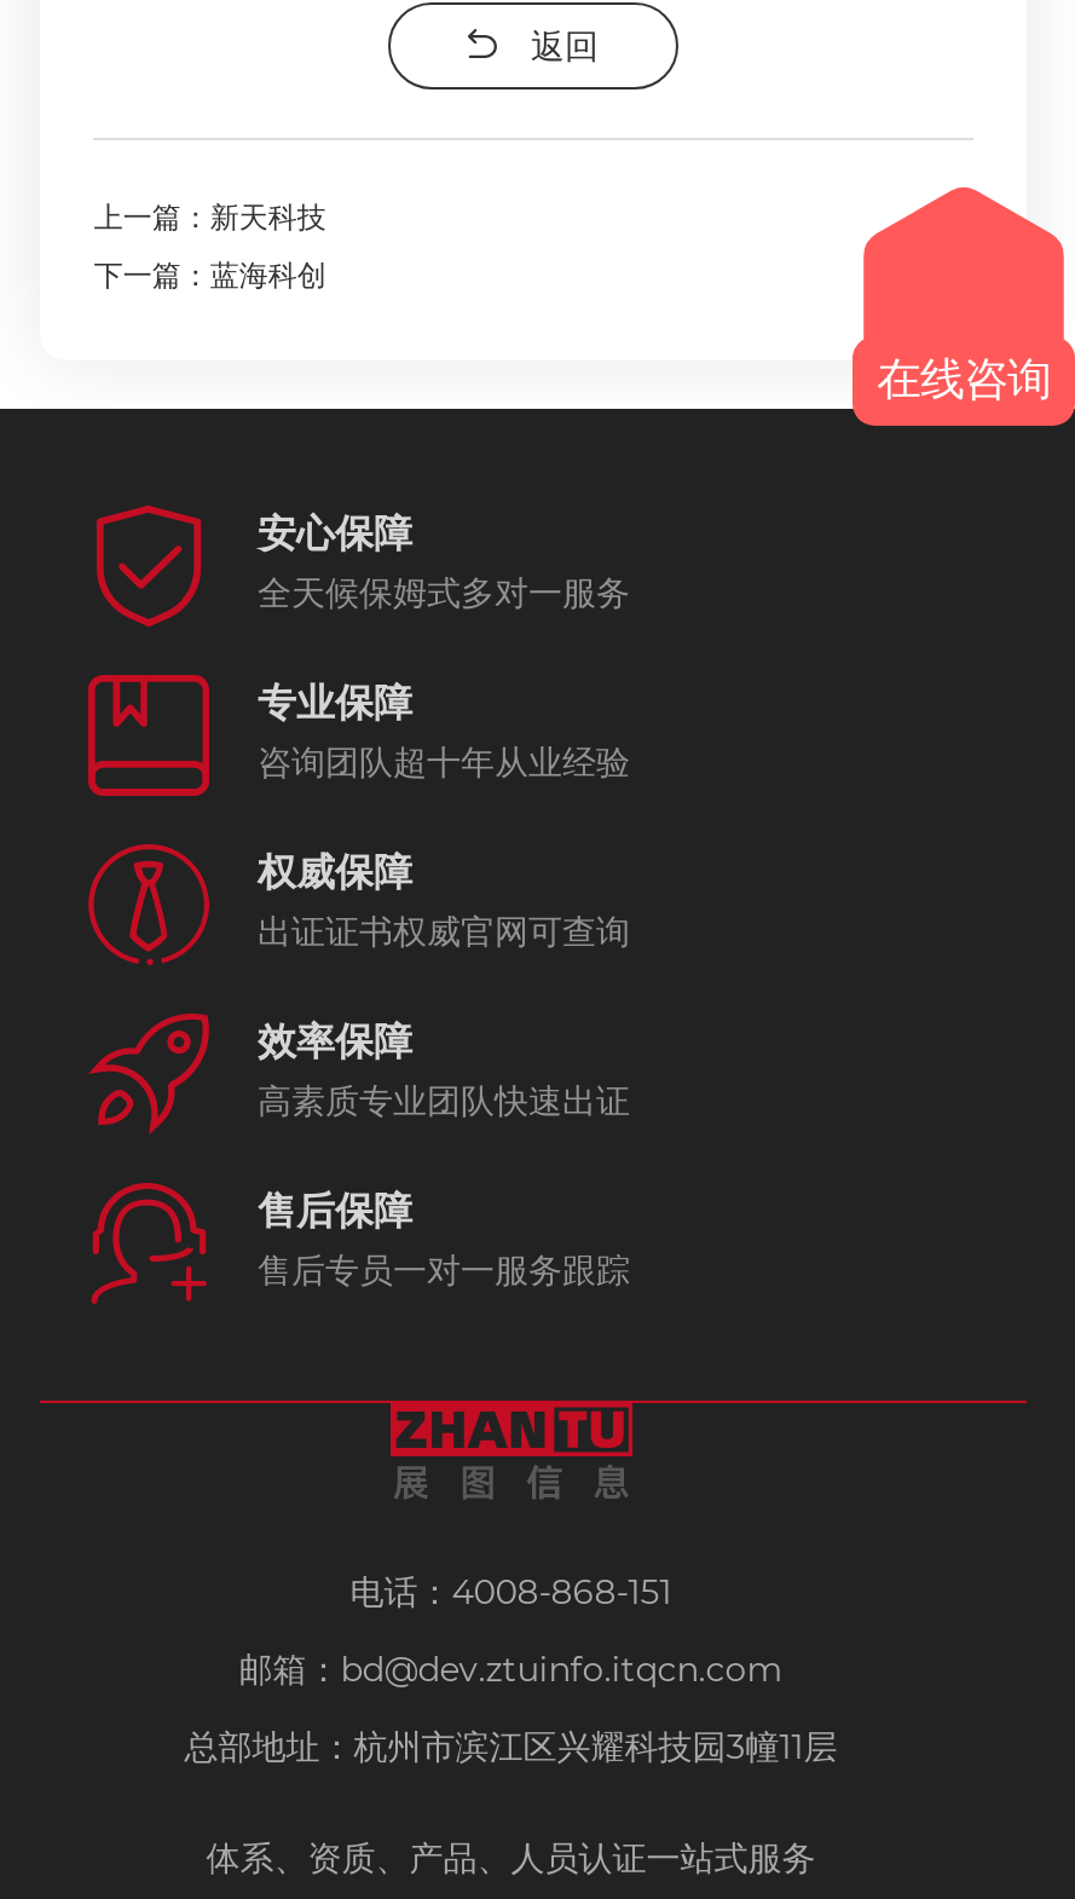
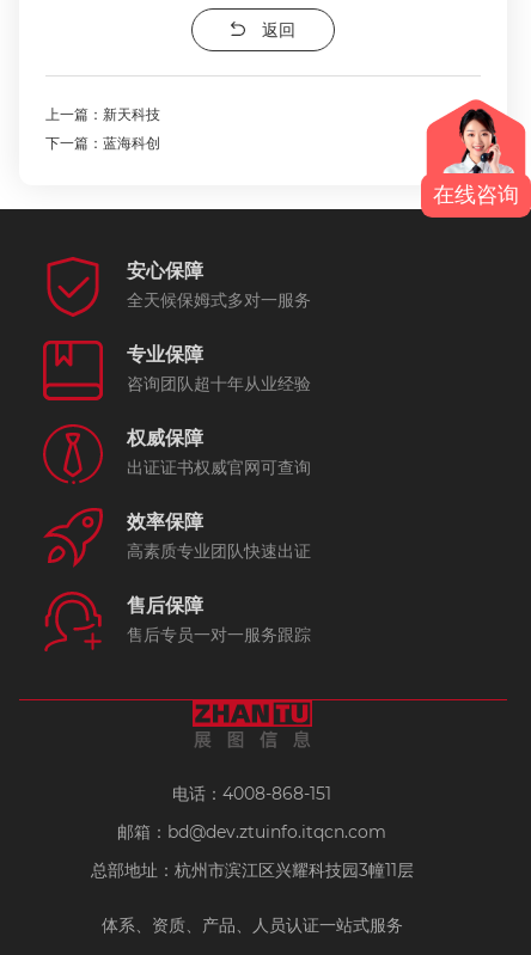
none -> [443,108,514,175] [image]

